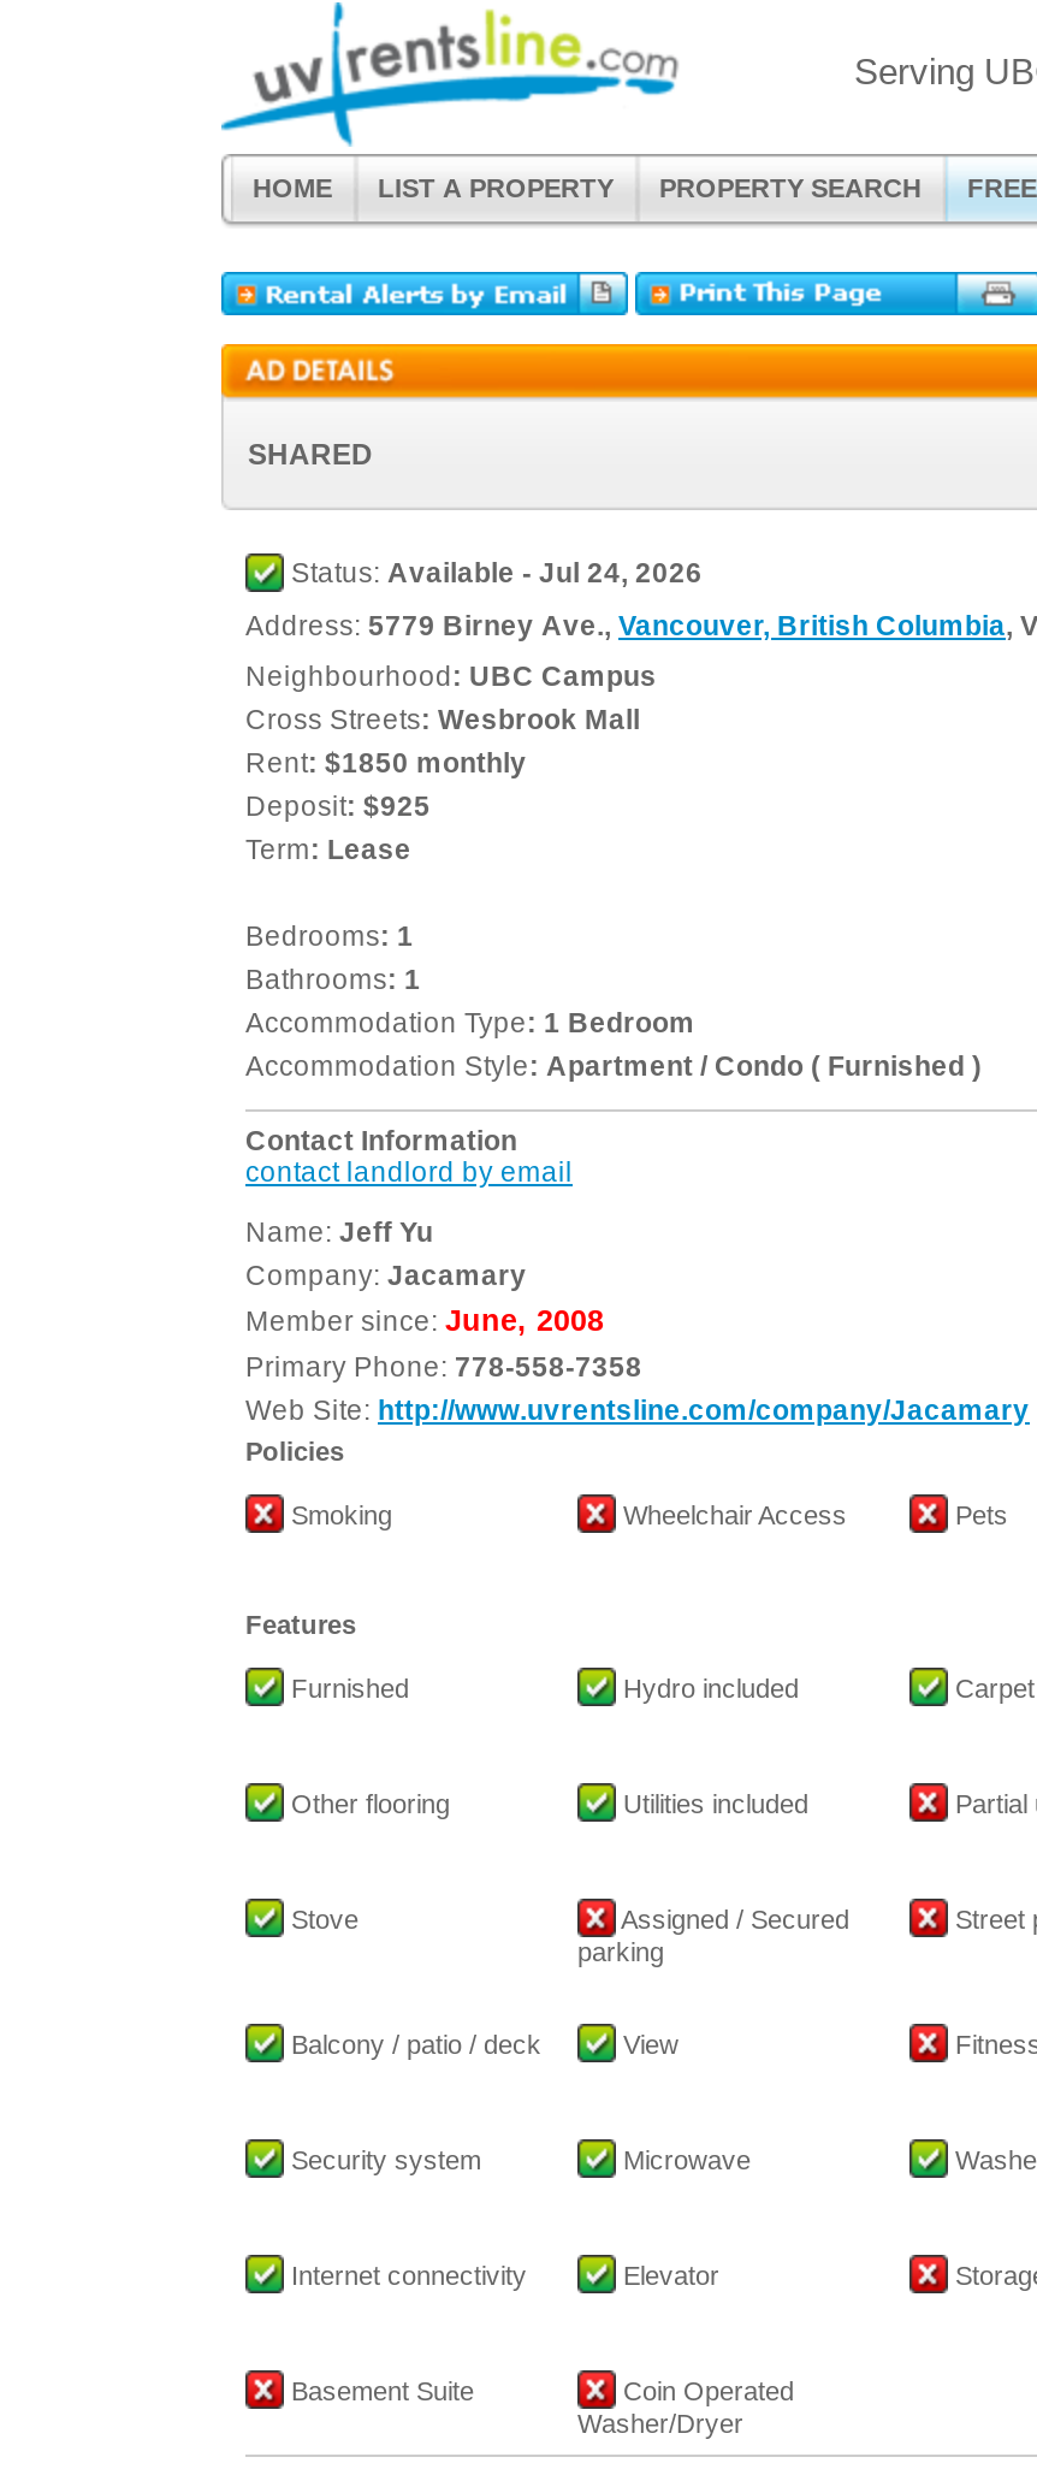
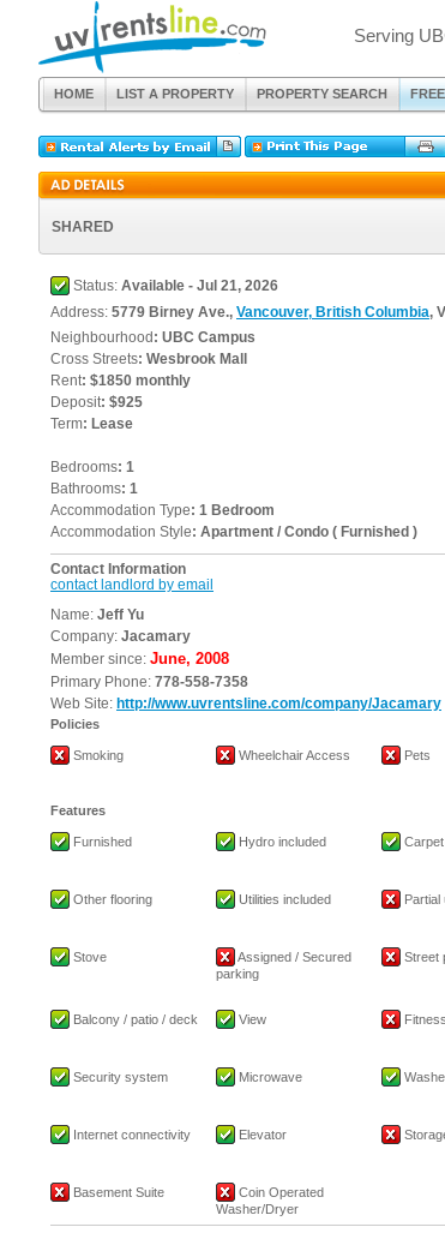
[291,556,703,587] Status: Available - Jul 24, 2026 -> [73,277,278,293] Status: Available - Jul 21, 2026

